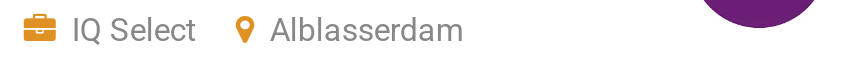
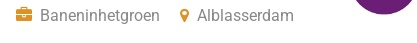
[72,12,196,50] IQ Select -> [40,6,160,25] Baneninhetgroen

